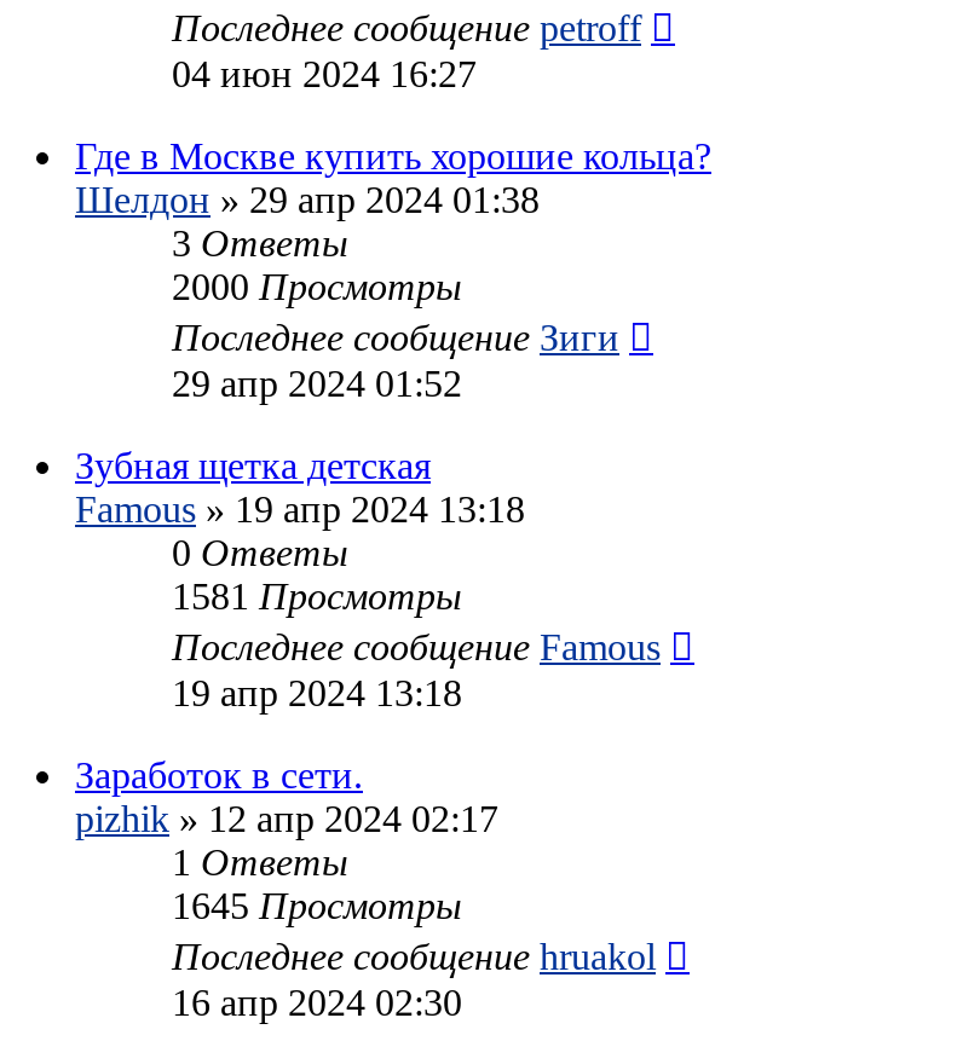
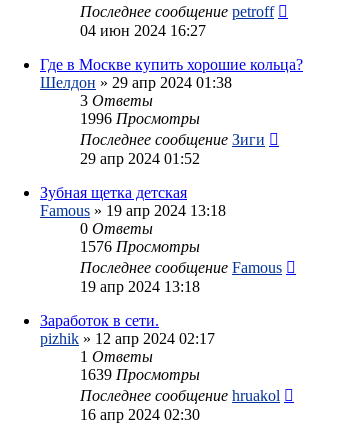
[172,266,462,307] 2000 Просмотры -> [80,110,200,127] 1996 Просмотры
[172,575,462,616] 1581 Просмотры -> [80,238,200,255] 1576 Просмотры
[172,885,462,926] 1645 Просмотры -> [80,366,200,383] 1639 Просмотры

